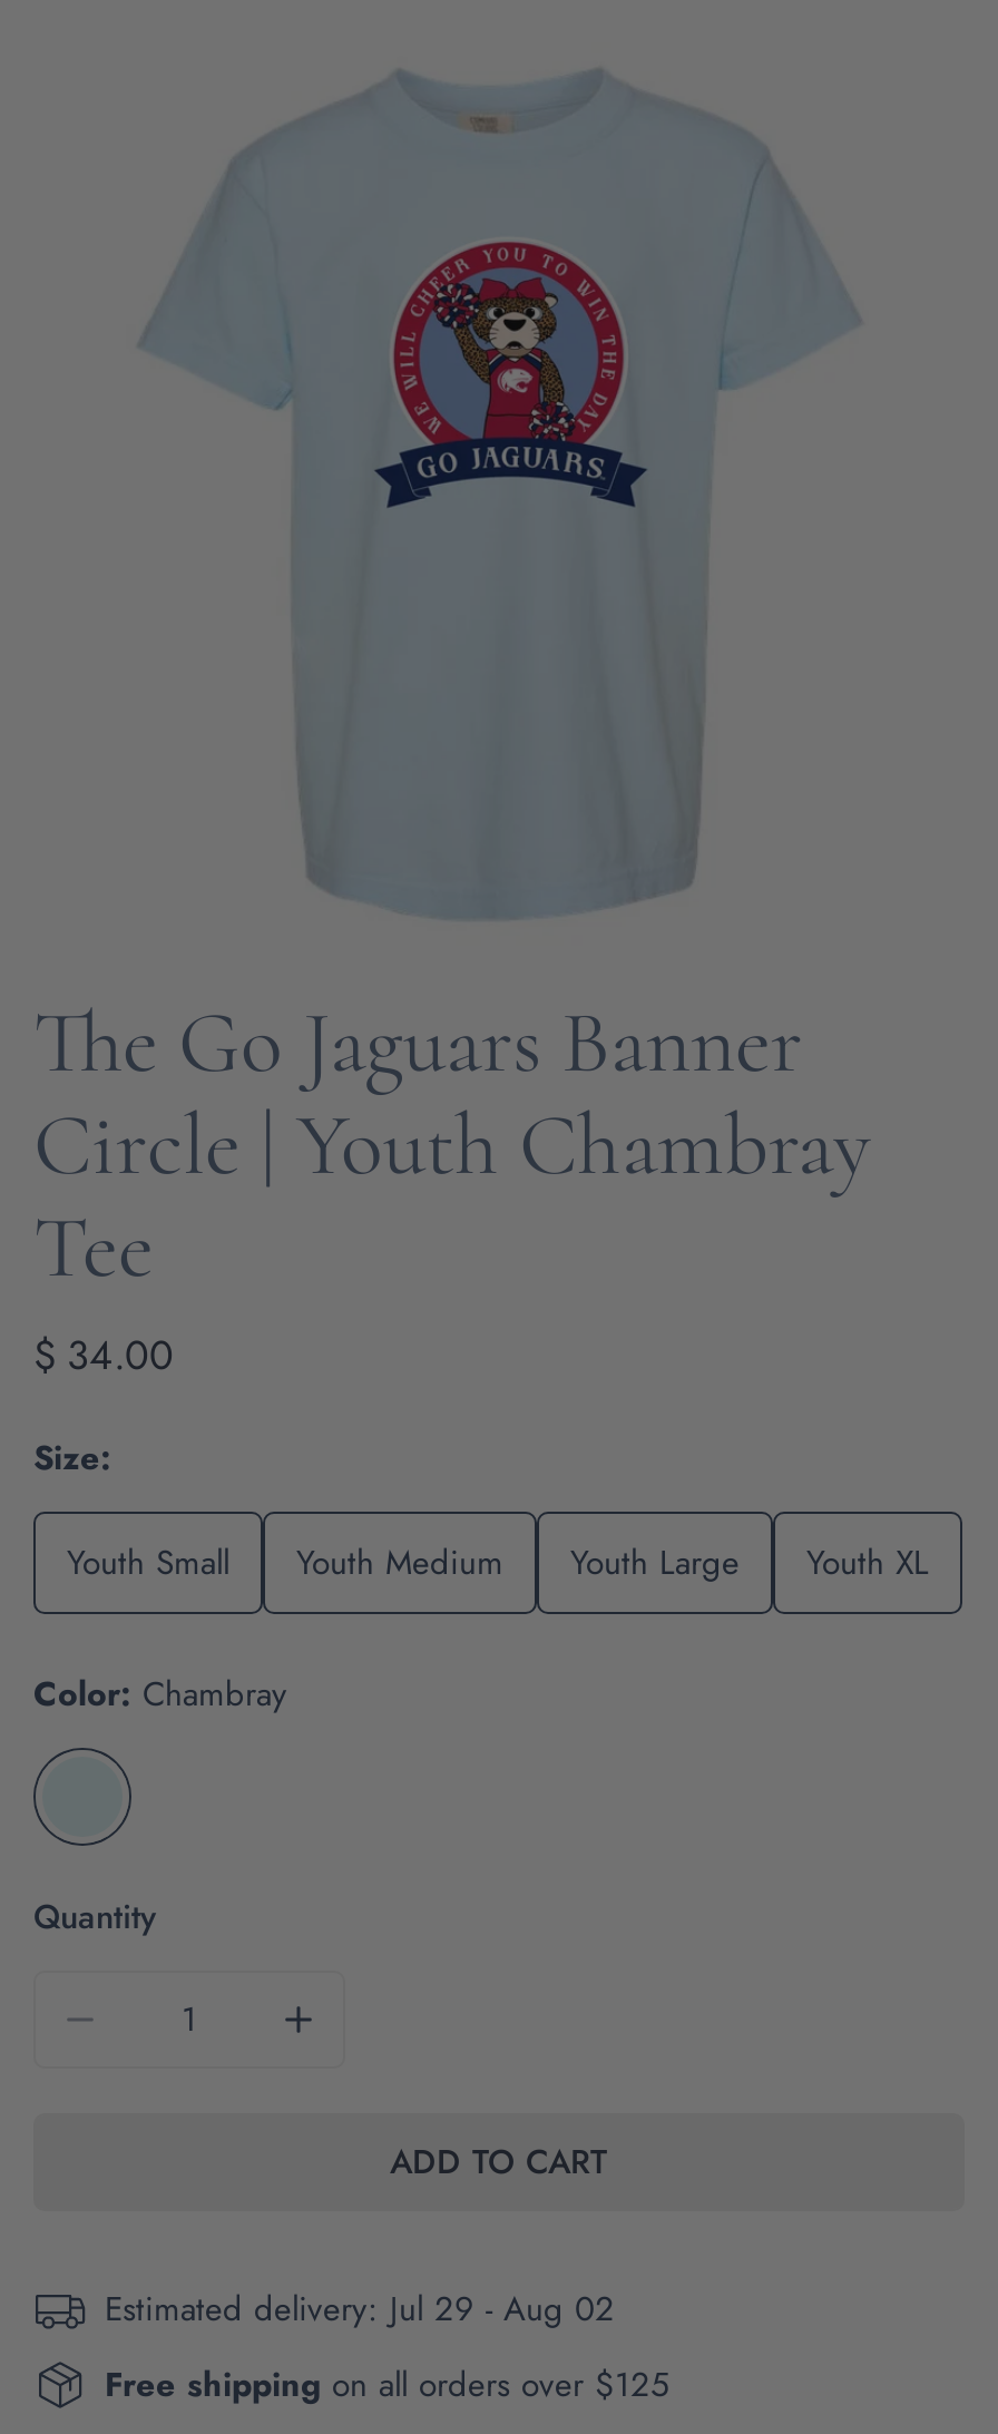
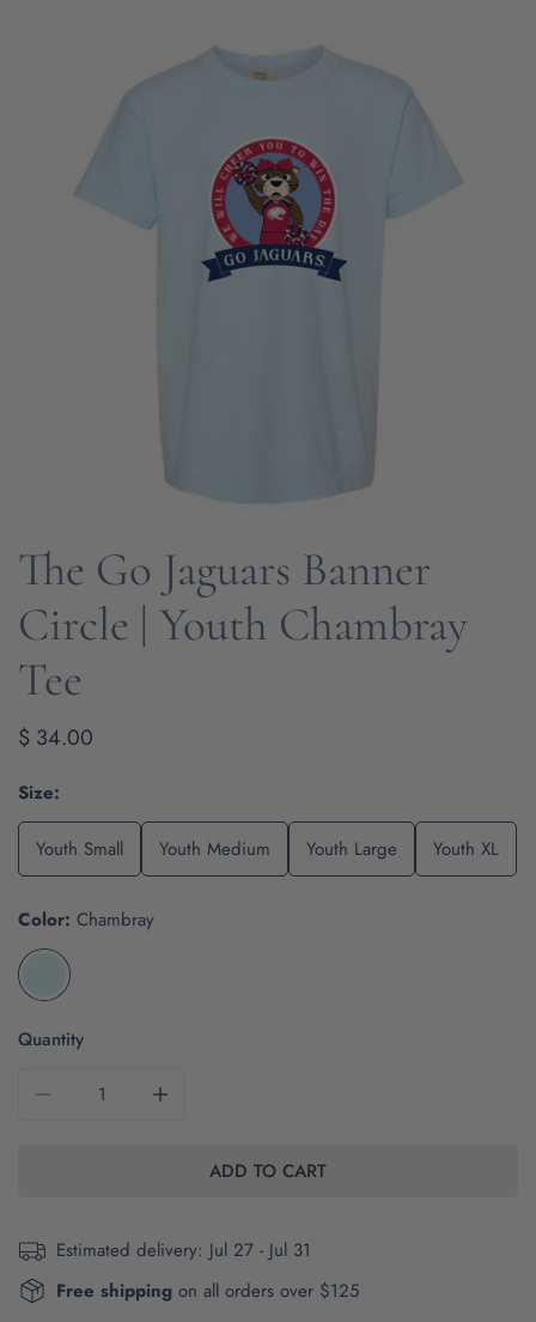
[105,2285,615,2334] Estimated delivery: Jul 29 - Aug 02 -> [56,1237,311,1263] Estimated delivery: Jul 27 - Jul 31

